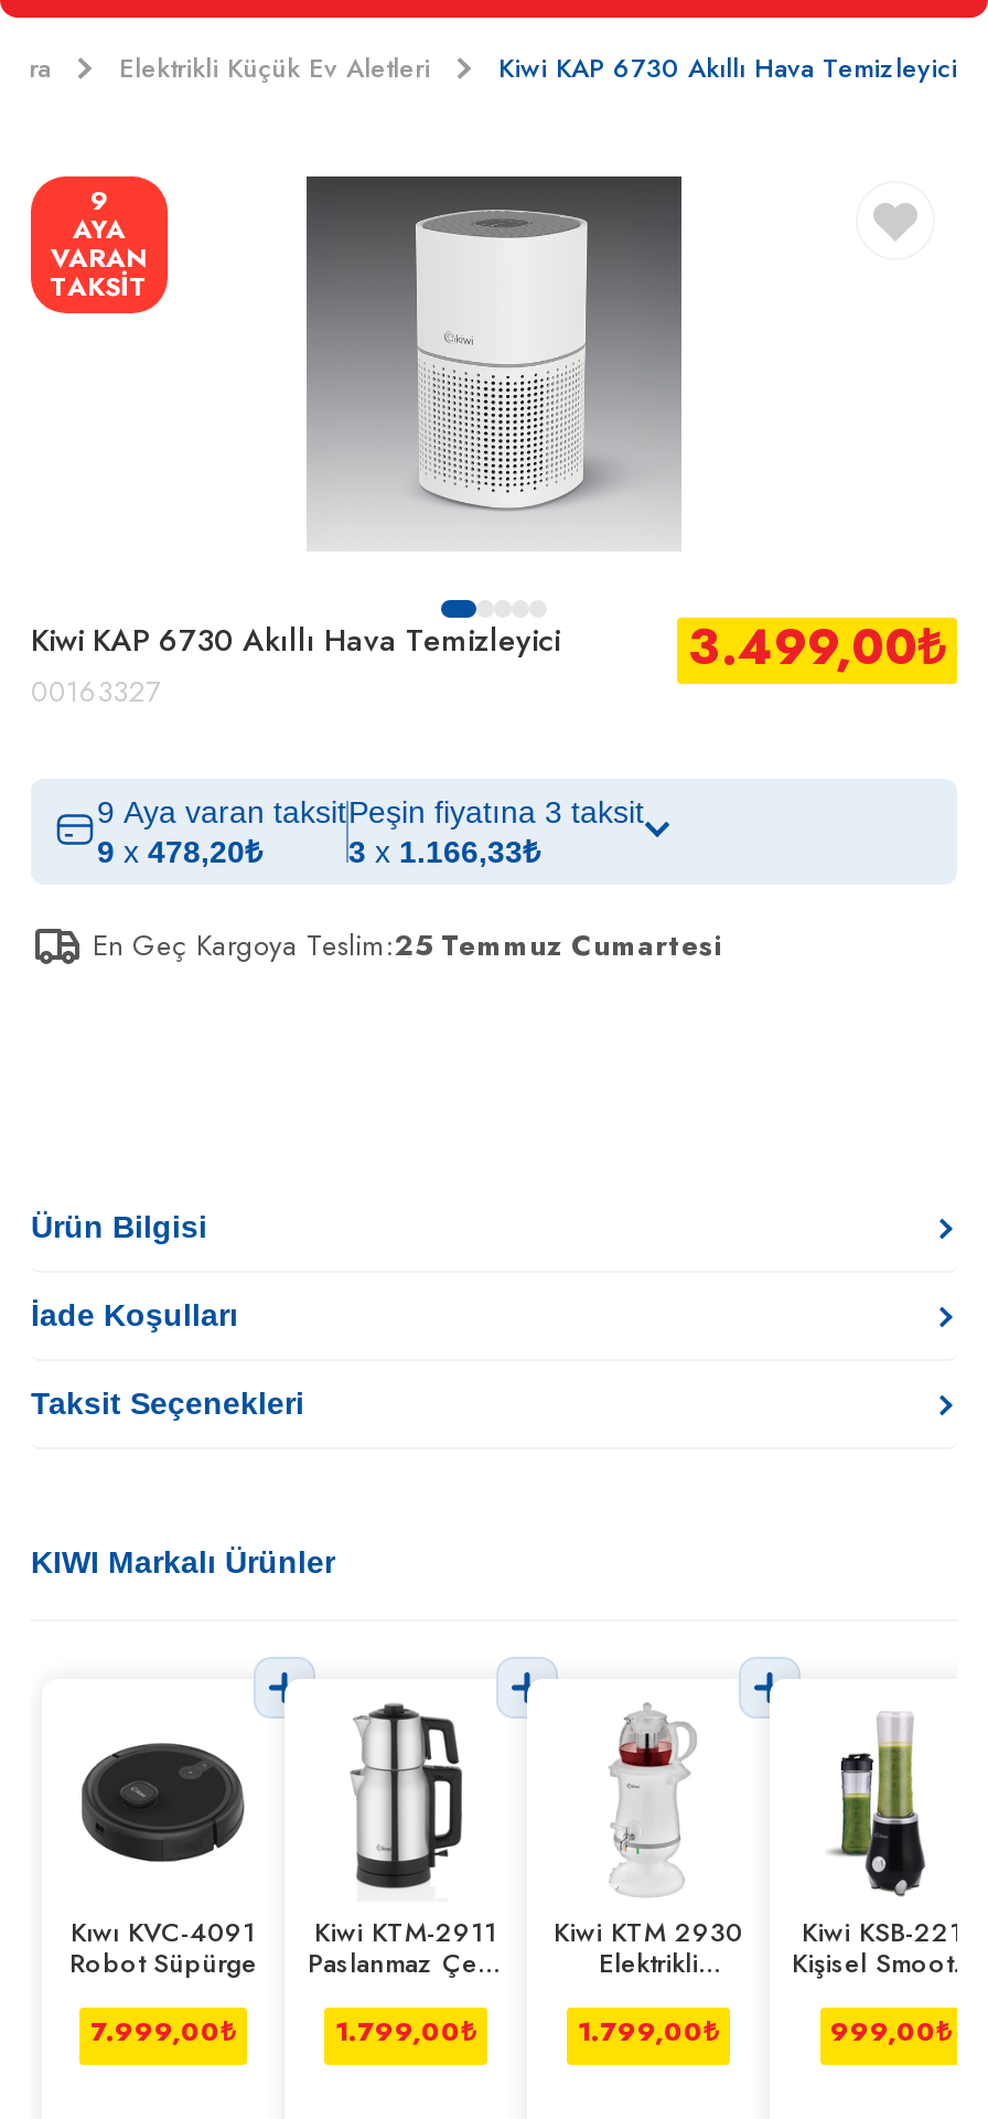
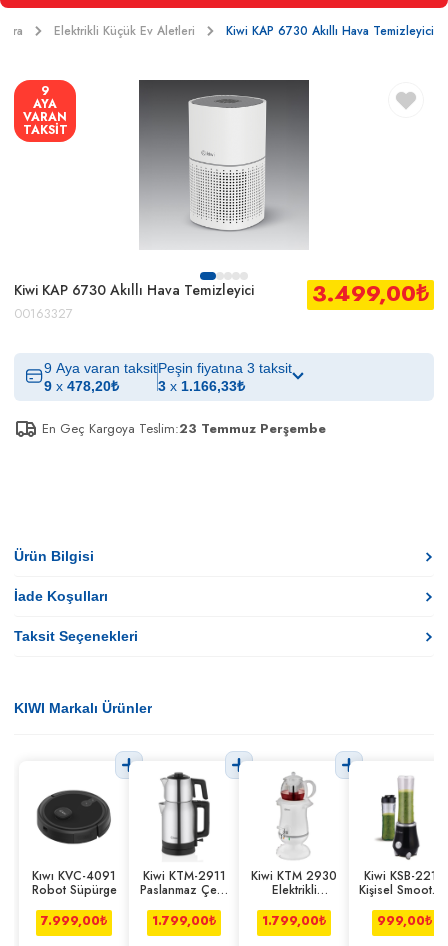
[93,924,723,966] En Geç Kargoya Teslim:25 Temmuz Cumartesi -> [42,419,326,438] En Geç Kargoya Teslim:23 Temmuz Perşembe

